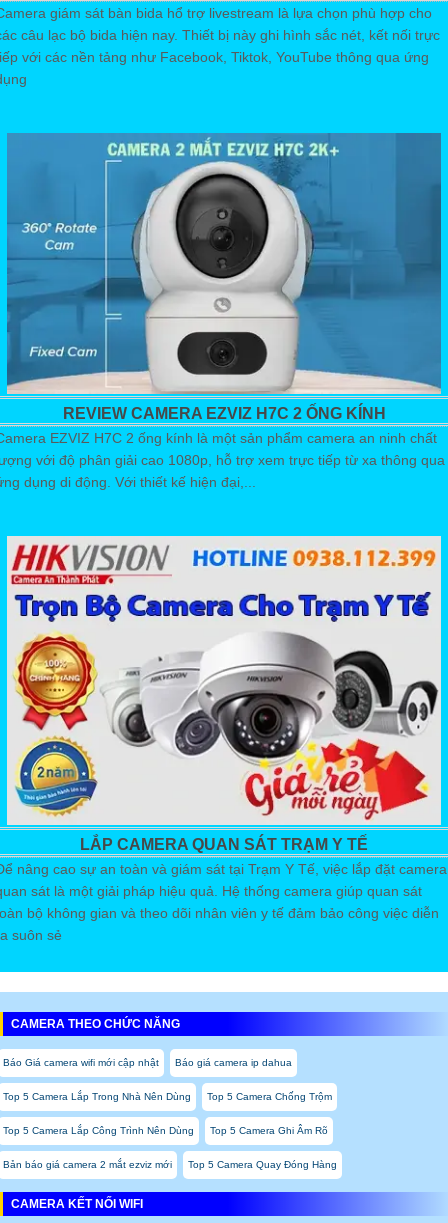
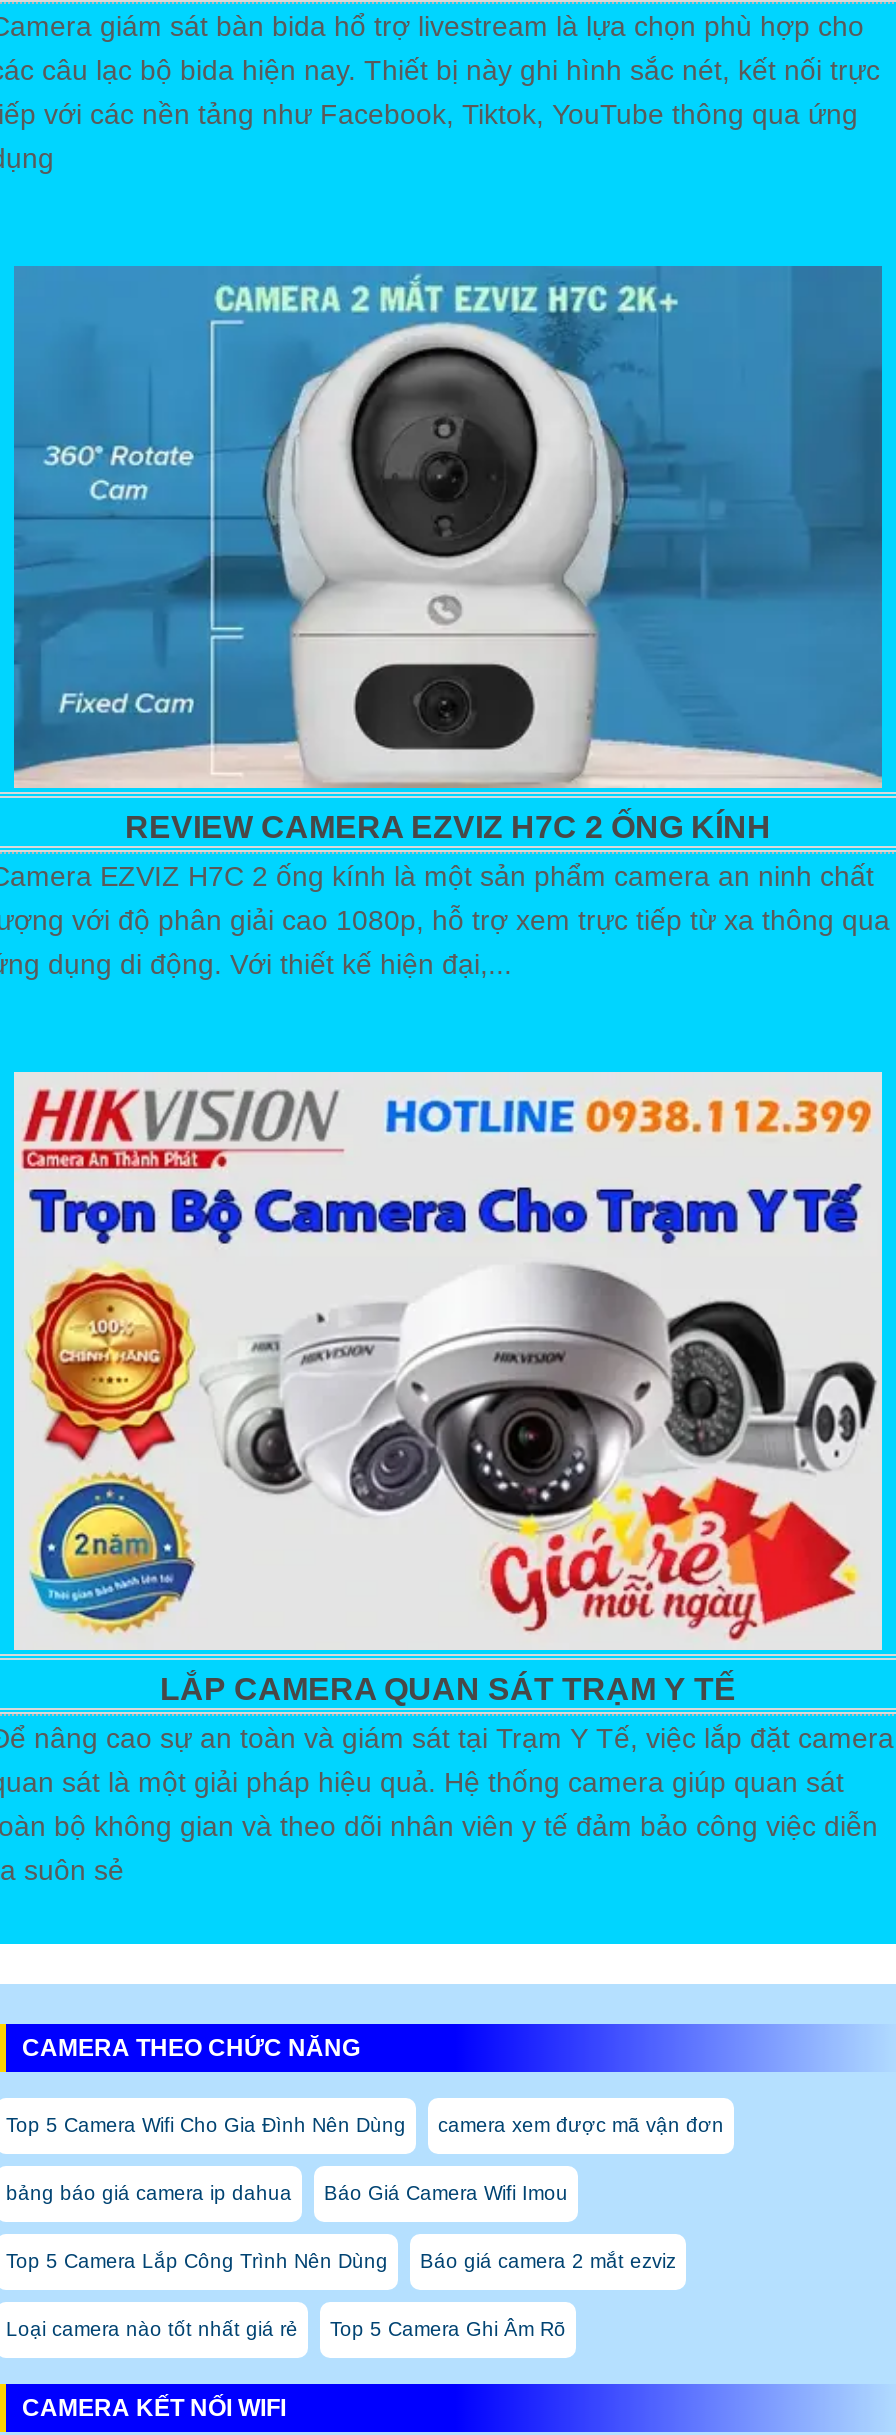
[3,1057,292,1068] Báo Giá camera wifi mới cập nhật | Báo giá camera ip dahua -> [6,2114,724,2136] Top 5 Camera Wifi Cho Gia Đình Nên Dùng | camera xem được mã vận đơn
[3,1091,332,1102] Top 5 Camera Lắp Trong Nhà Nên Dùng | Top 5 Camera Chống Trộm -> [6,2182,568,2204] bảng báo giá camera ip dahua | Báo Giá Camera Wifi Imou
moved [210,1125,328,1136] -> [330,2318,566,2340]: Top 5 Camera Ghi Âm Rõ
none -> [6,2250,676,2340] Báo giá camera 2 mắt ezviz | Loại camera nào tốt nhất giá rẻ
[3,1159,337,1170] Bản báo giá camera 2 mắt ezviz mới | Top 5 Camera Quay Đóng Hàng -> none

